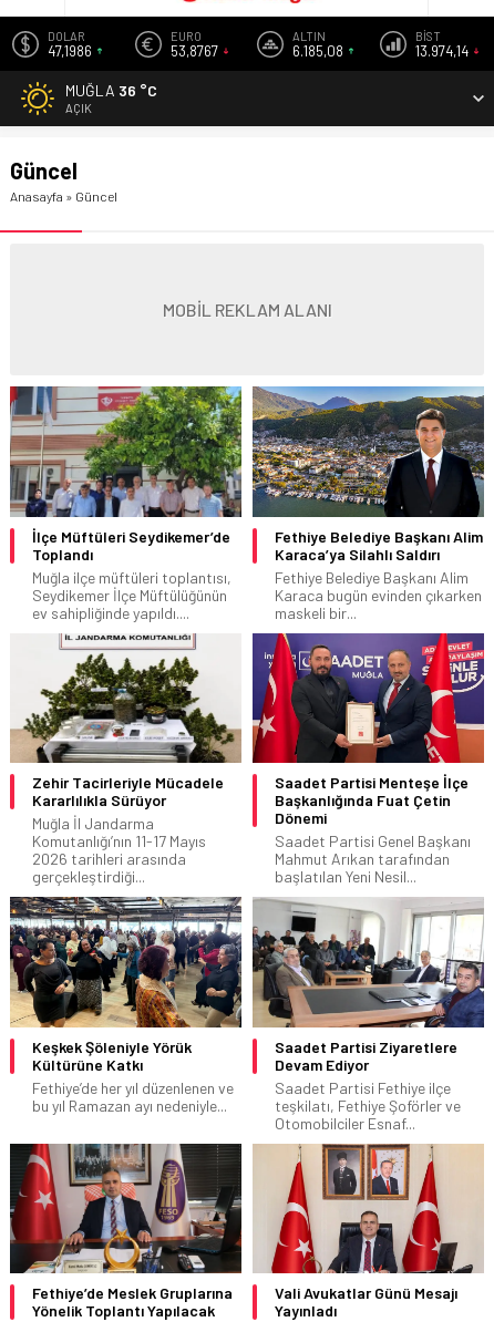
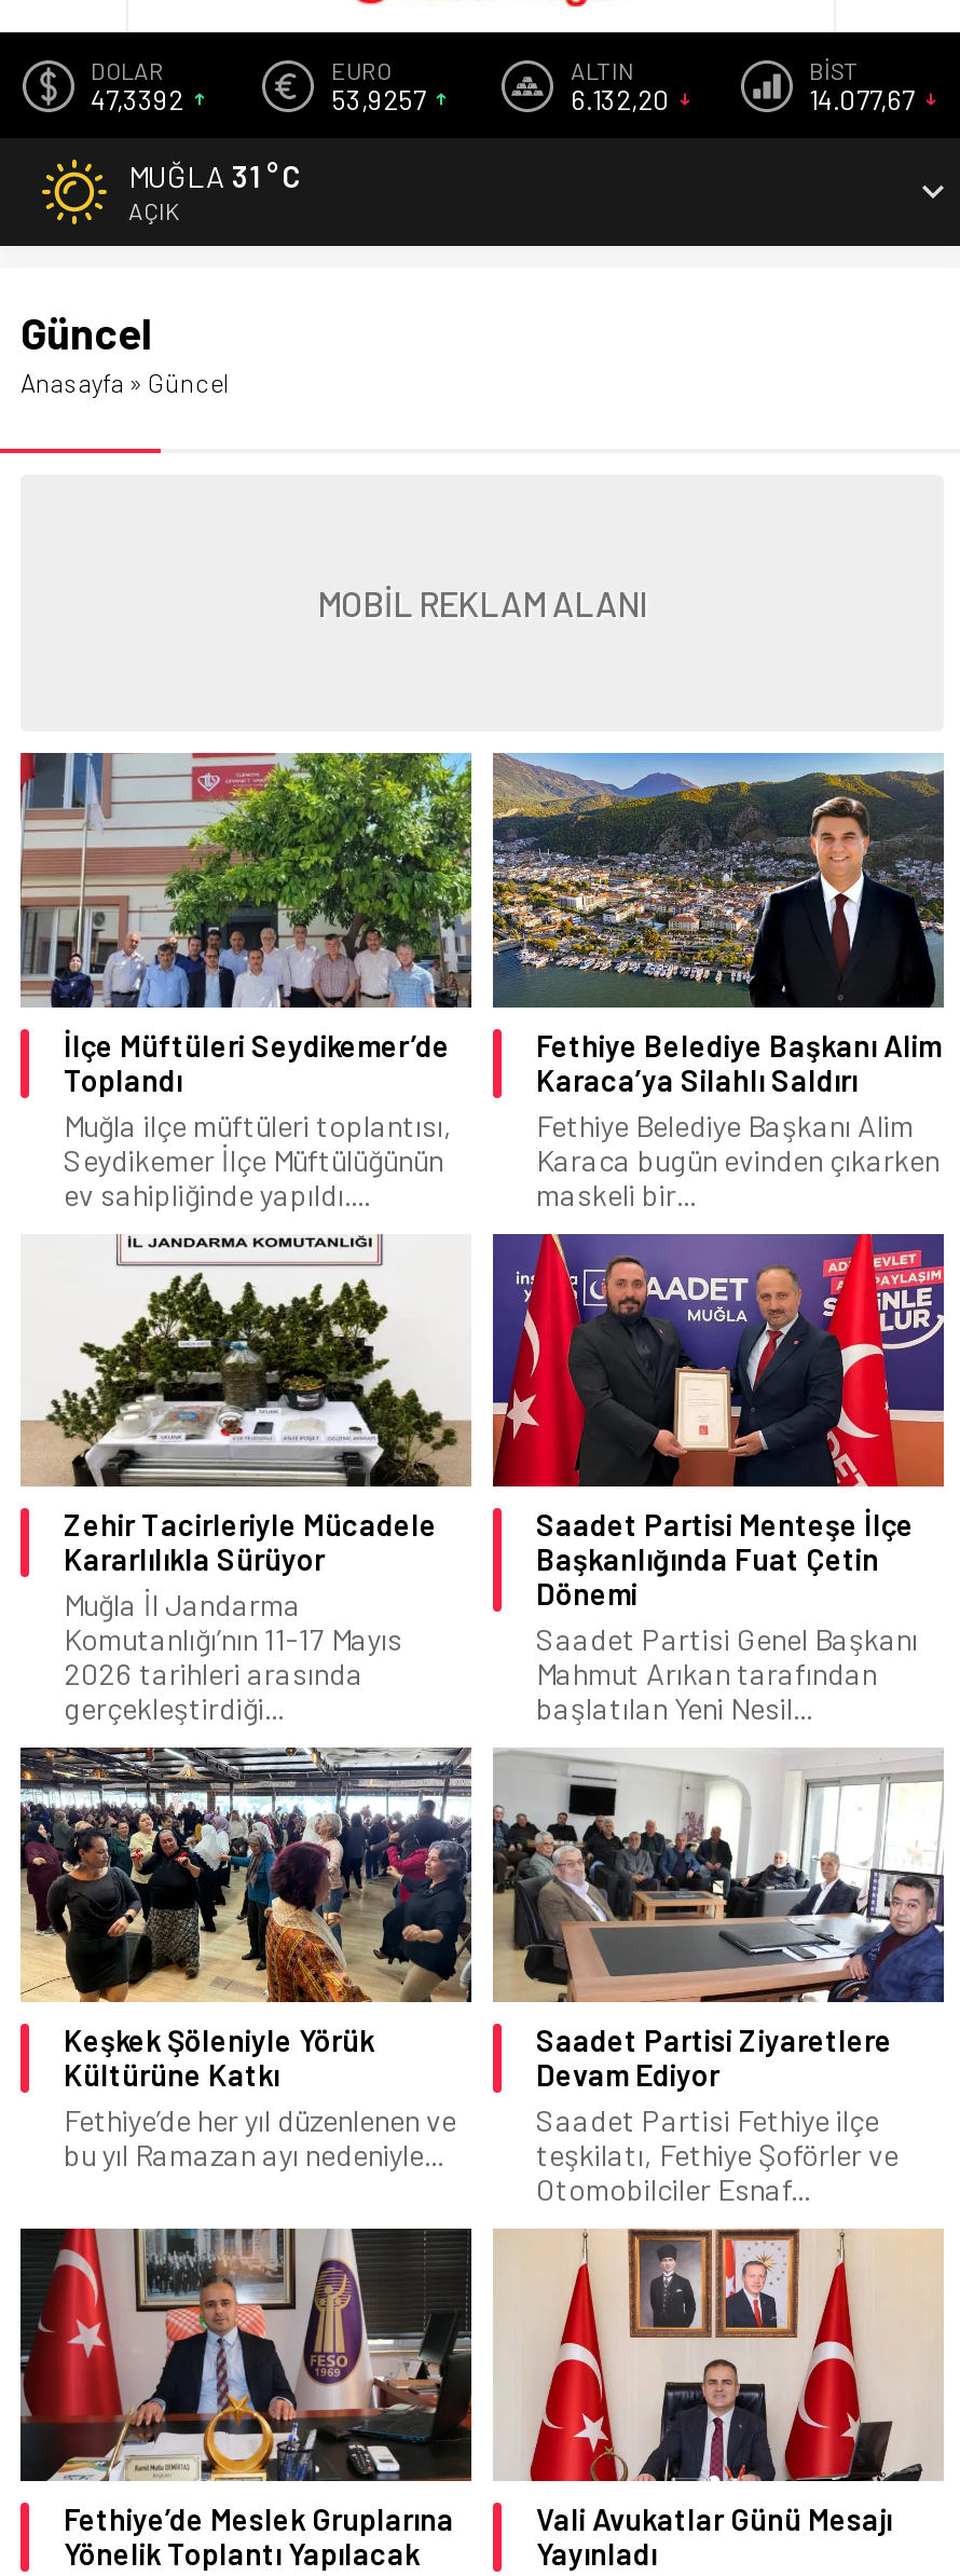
[48,42,92,60] 47,1986 -> [91,82,183,117] 47,3392
[170,42,218,60] 53,8767 -> [331,82,426,117] 53,9257
[292,42,343,60] 6.185,08 -> [571,82,670,117] 6.132,20
[415,42,469,60] 13.974,14 -> [809,82,915,117] 14.077,67
[65,81,157,100] MUĞLA 36 °C -> [128,157,301,194] MUĞLA 31 °C

